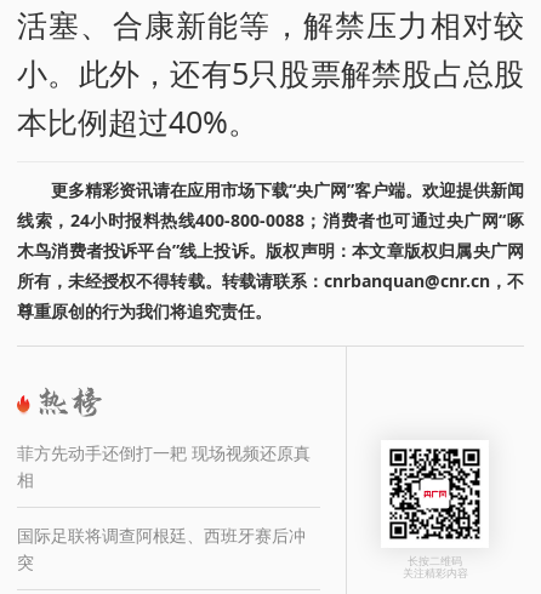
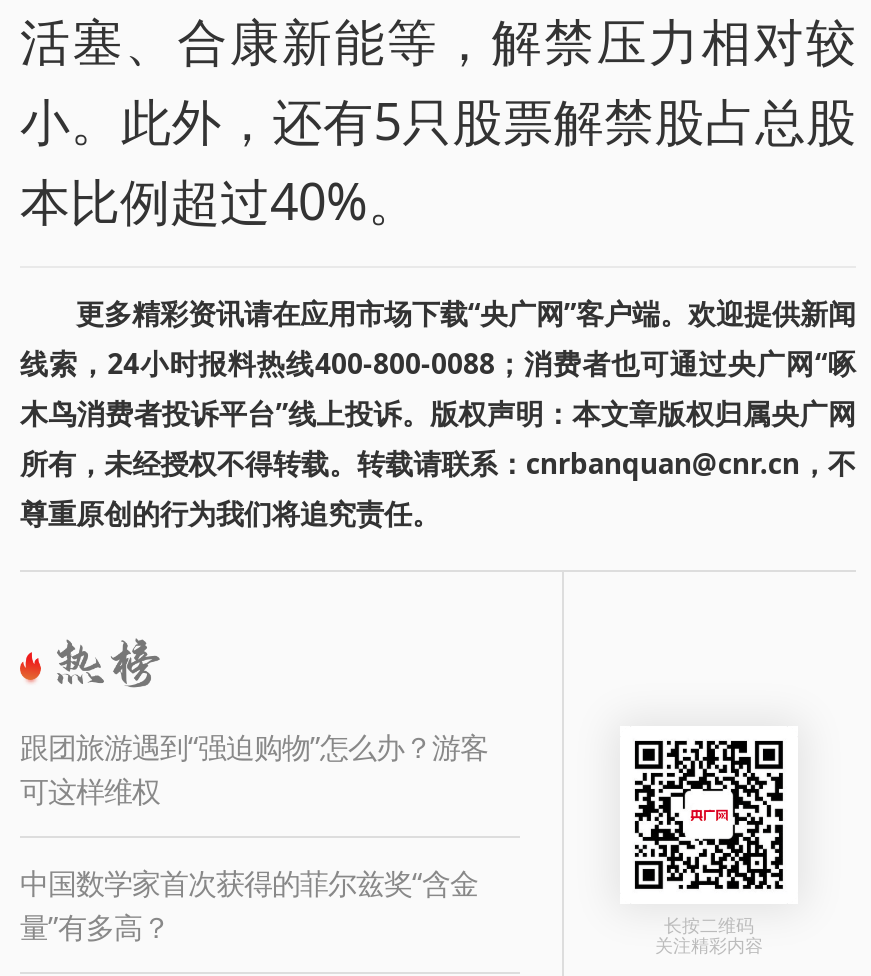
[17,441,311,491] 菲方先动手还倒打一耙 现场视频还原真 | 相 -> [20,727,488,809] 跟团旅游遇到“强迫购物”怎么办？游客 | 可这样维权
[17,523,306,573] 国际足联将调查阿根廷、西班牙赛后冲 | 突 -> [20,863,478,945] 中国数学家首次获得的菲尔兹奖“含金 | 量”有多高？

